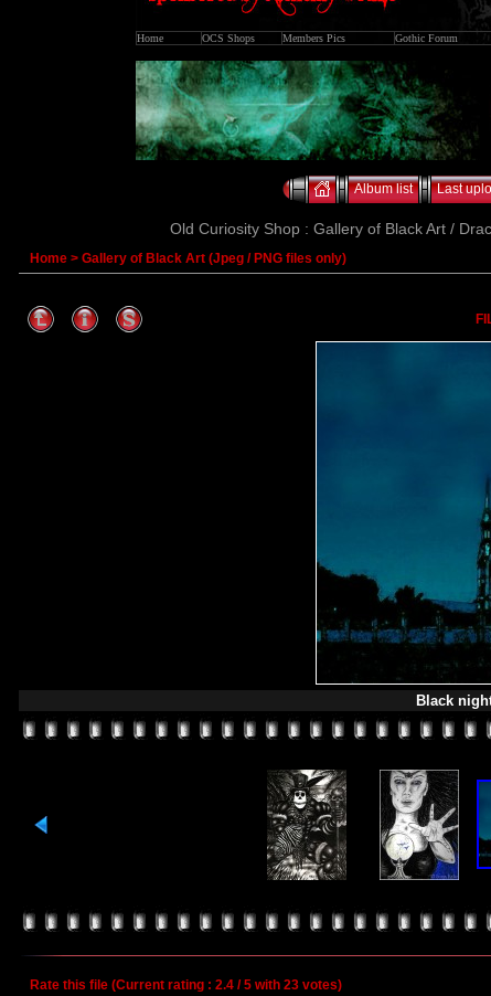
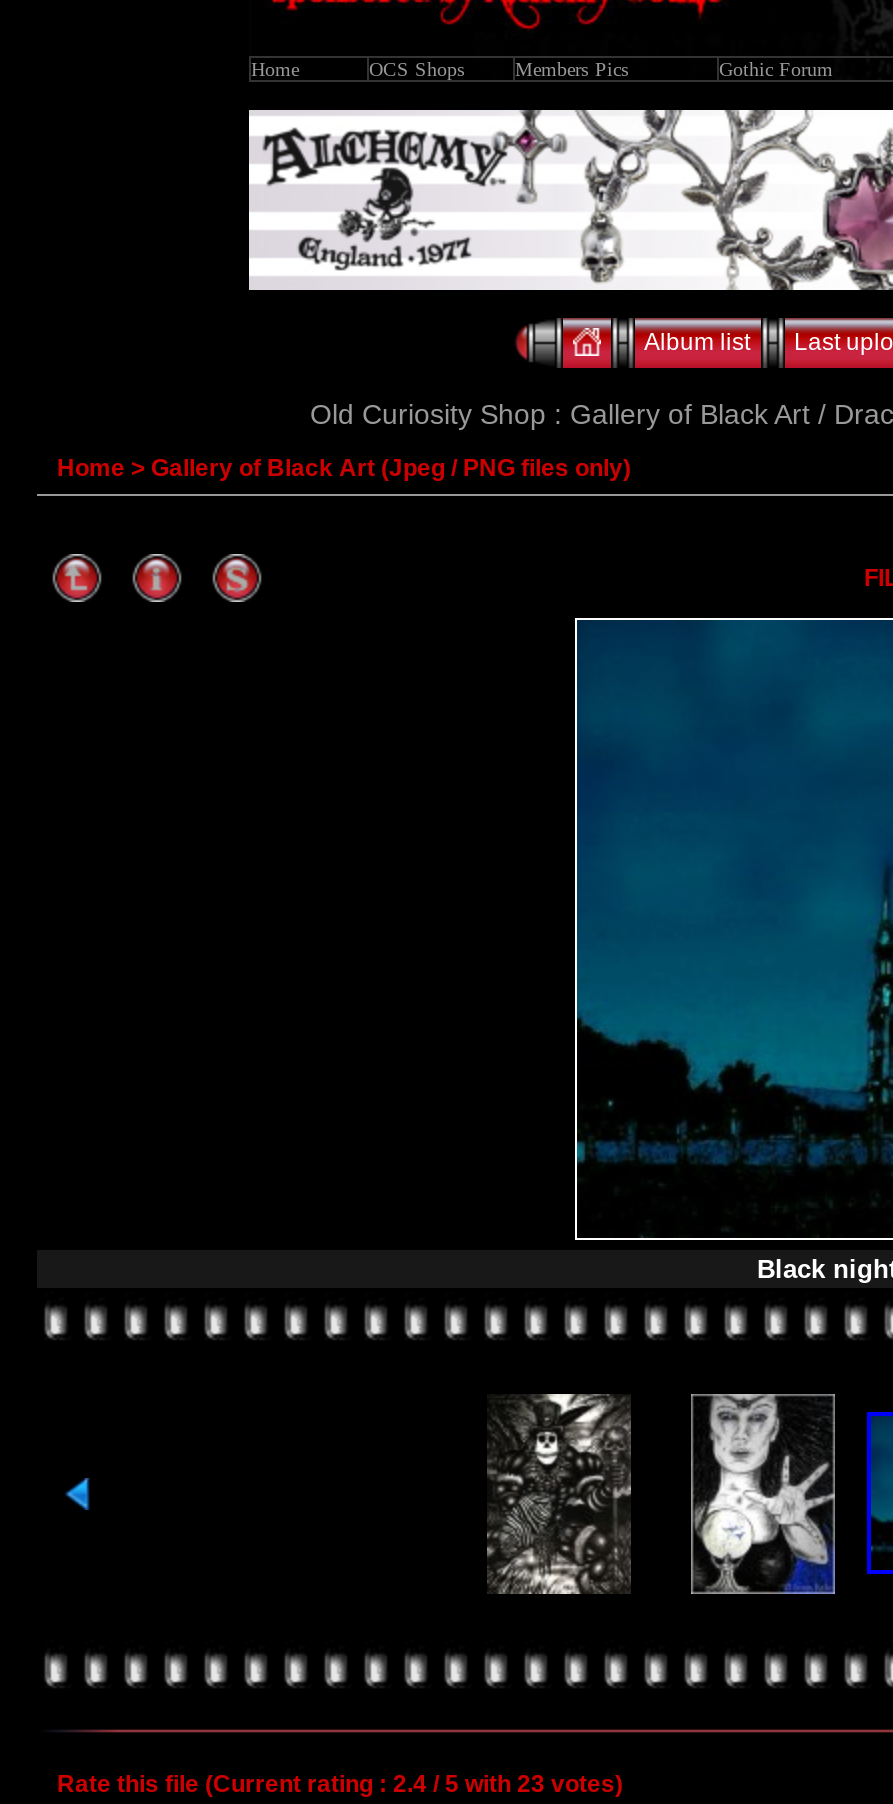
[135,60,488,161] [image] -> [247,108,887,292] [image]

